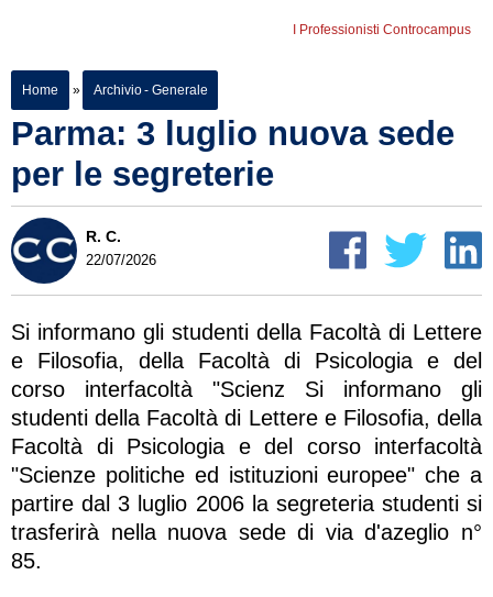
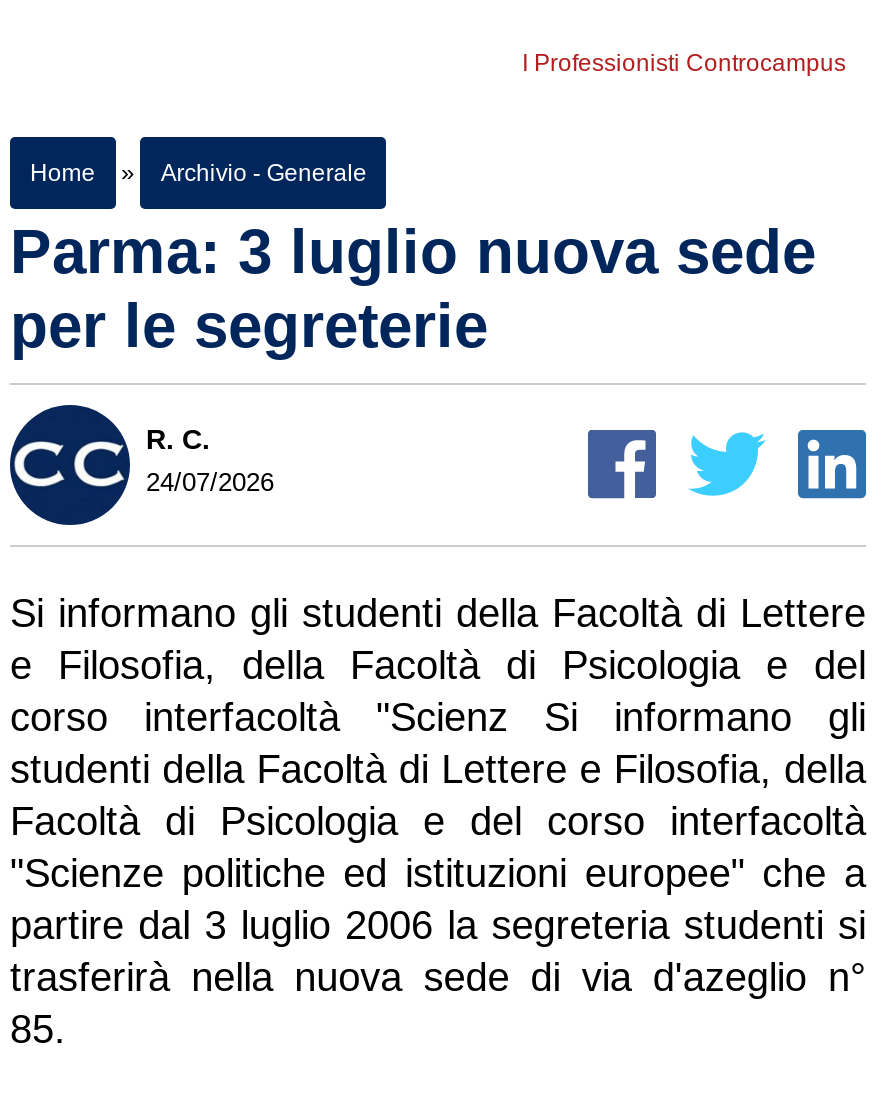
[86,252,156,268] 22/07/2026 -> [146,467,274,497] 24/07/2026

